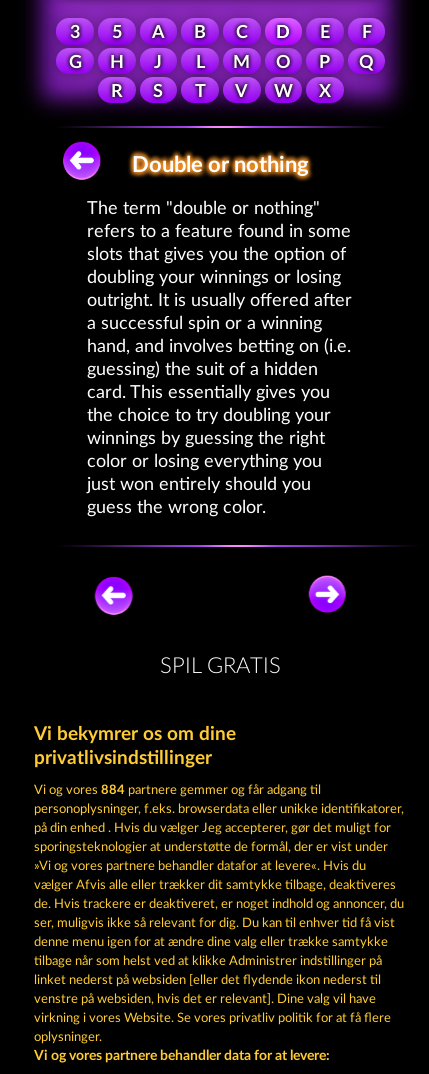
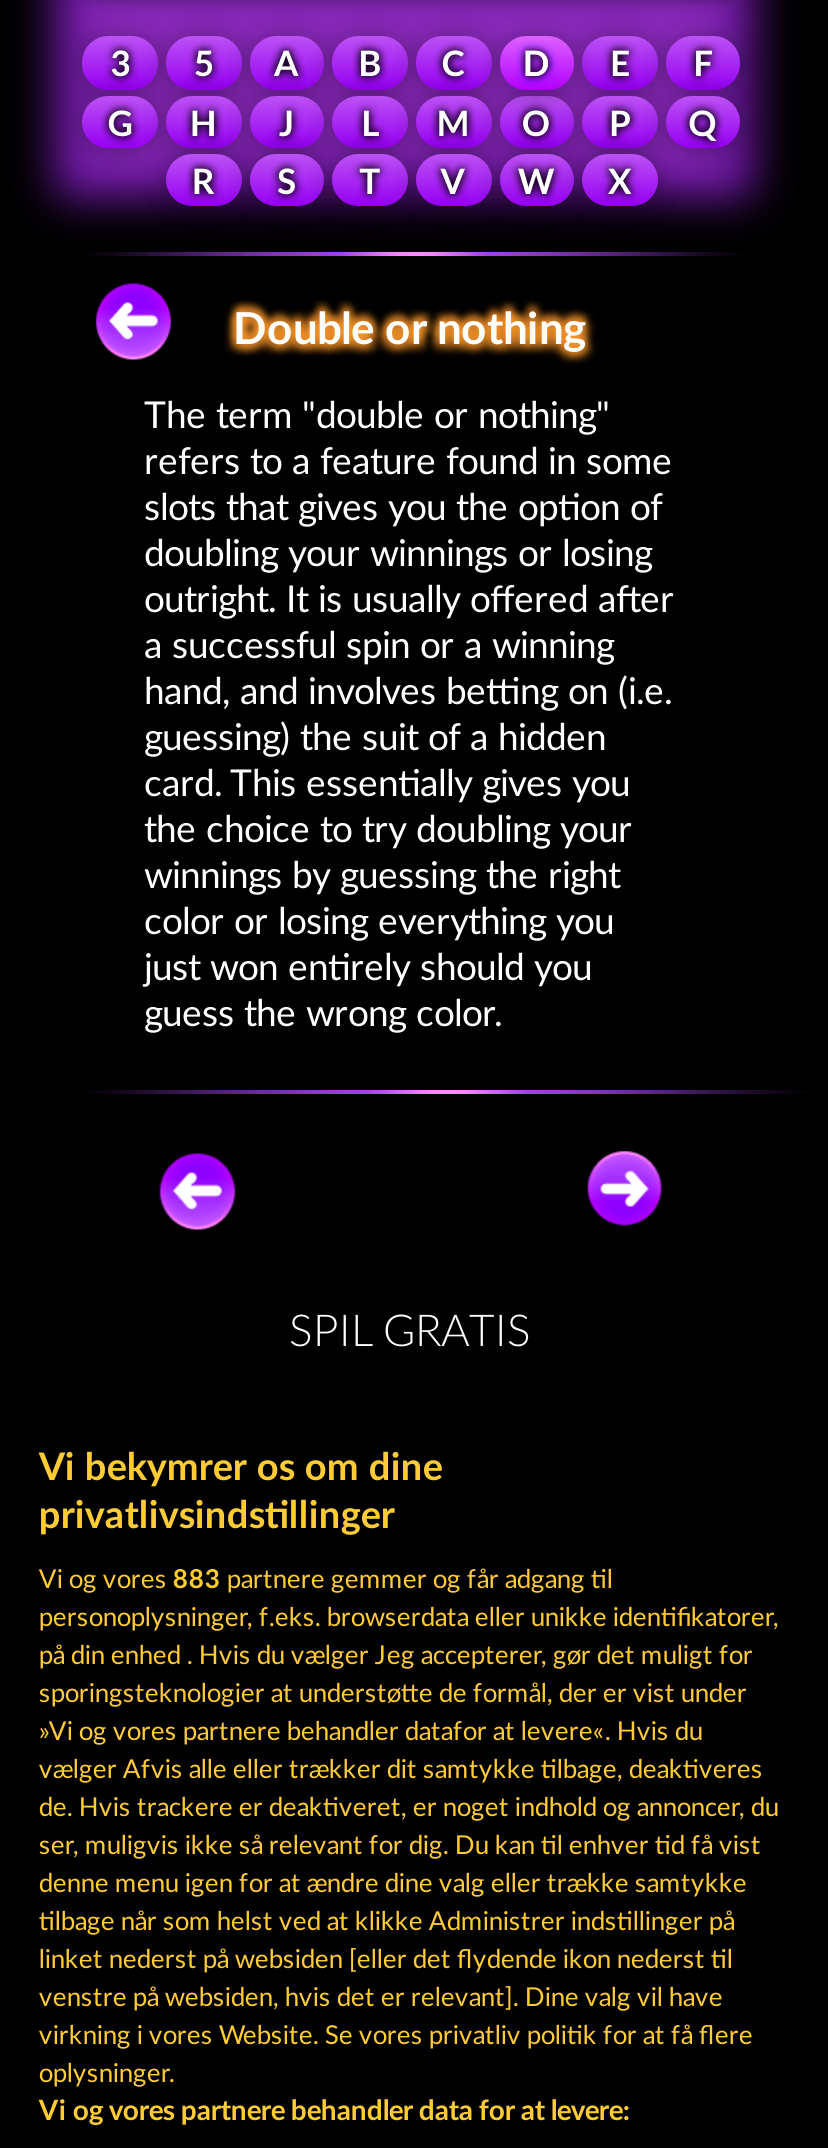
[34,784,321,797] Vi og vores 884 partnere gemmer og får adgang til -> [39,1568,613,1594] Vi og vores 883 partnere gemmer og får adgang til

